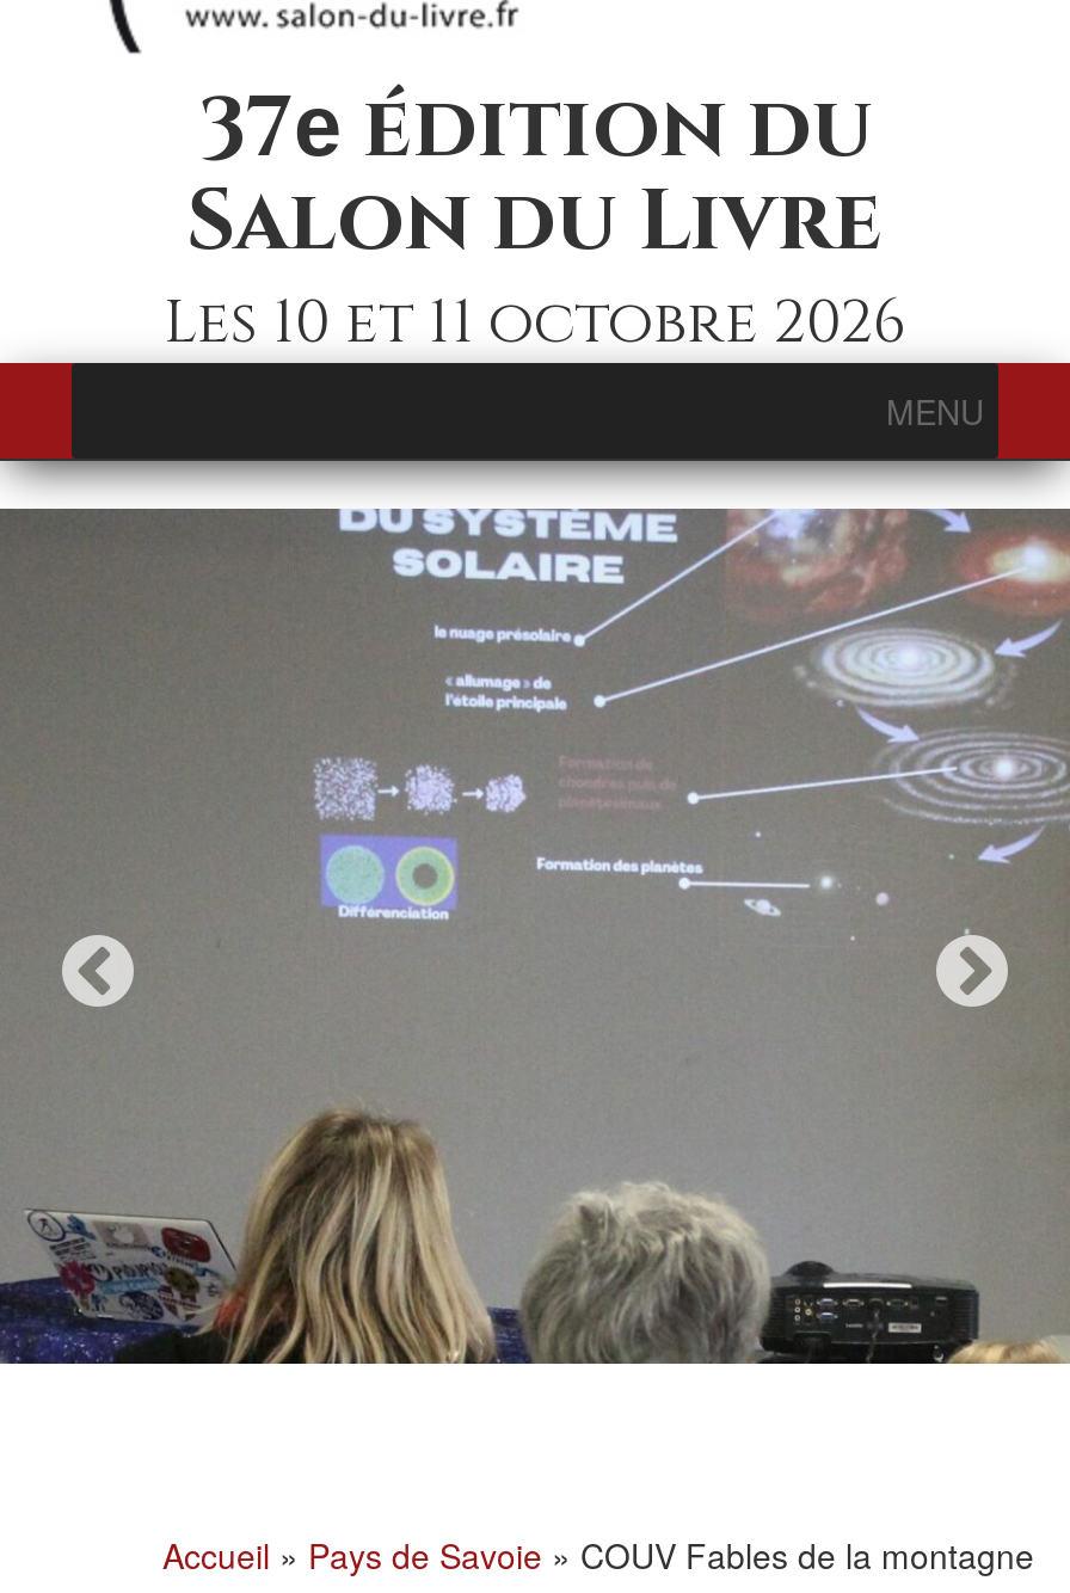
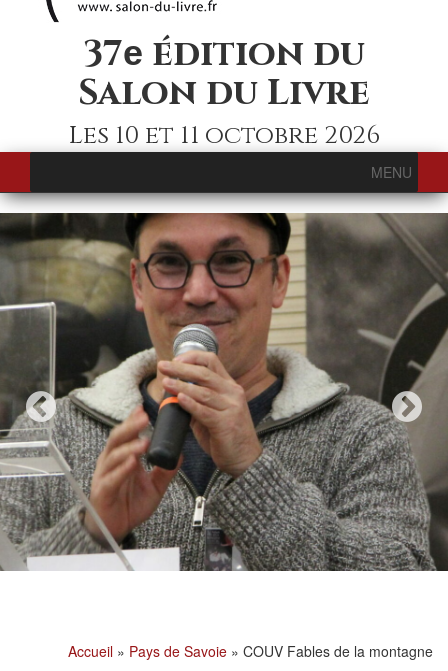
[7,506,1063,1366] [image] -> [3,212,445,572] [image]

